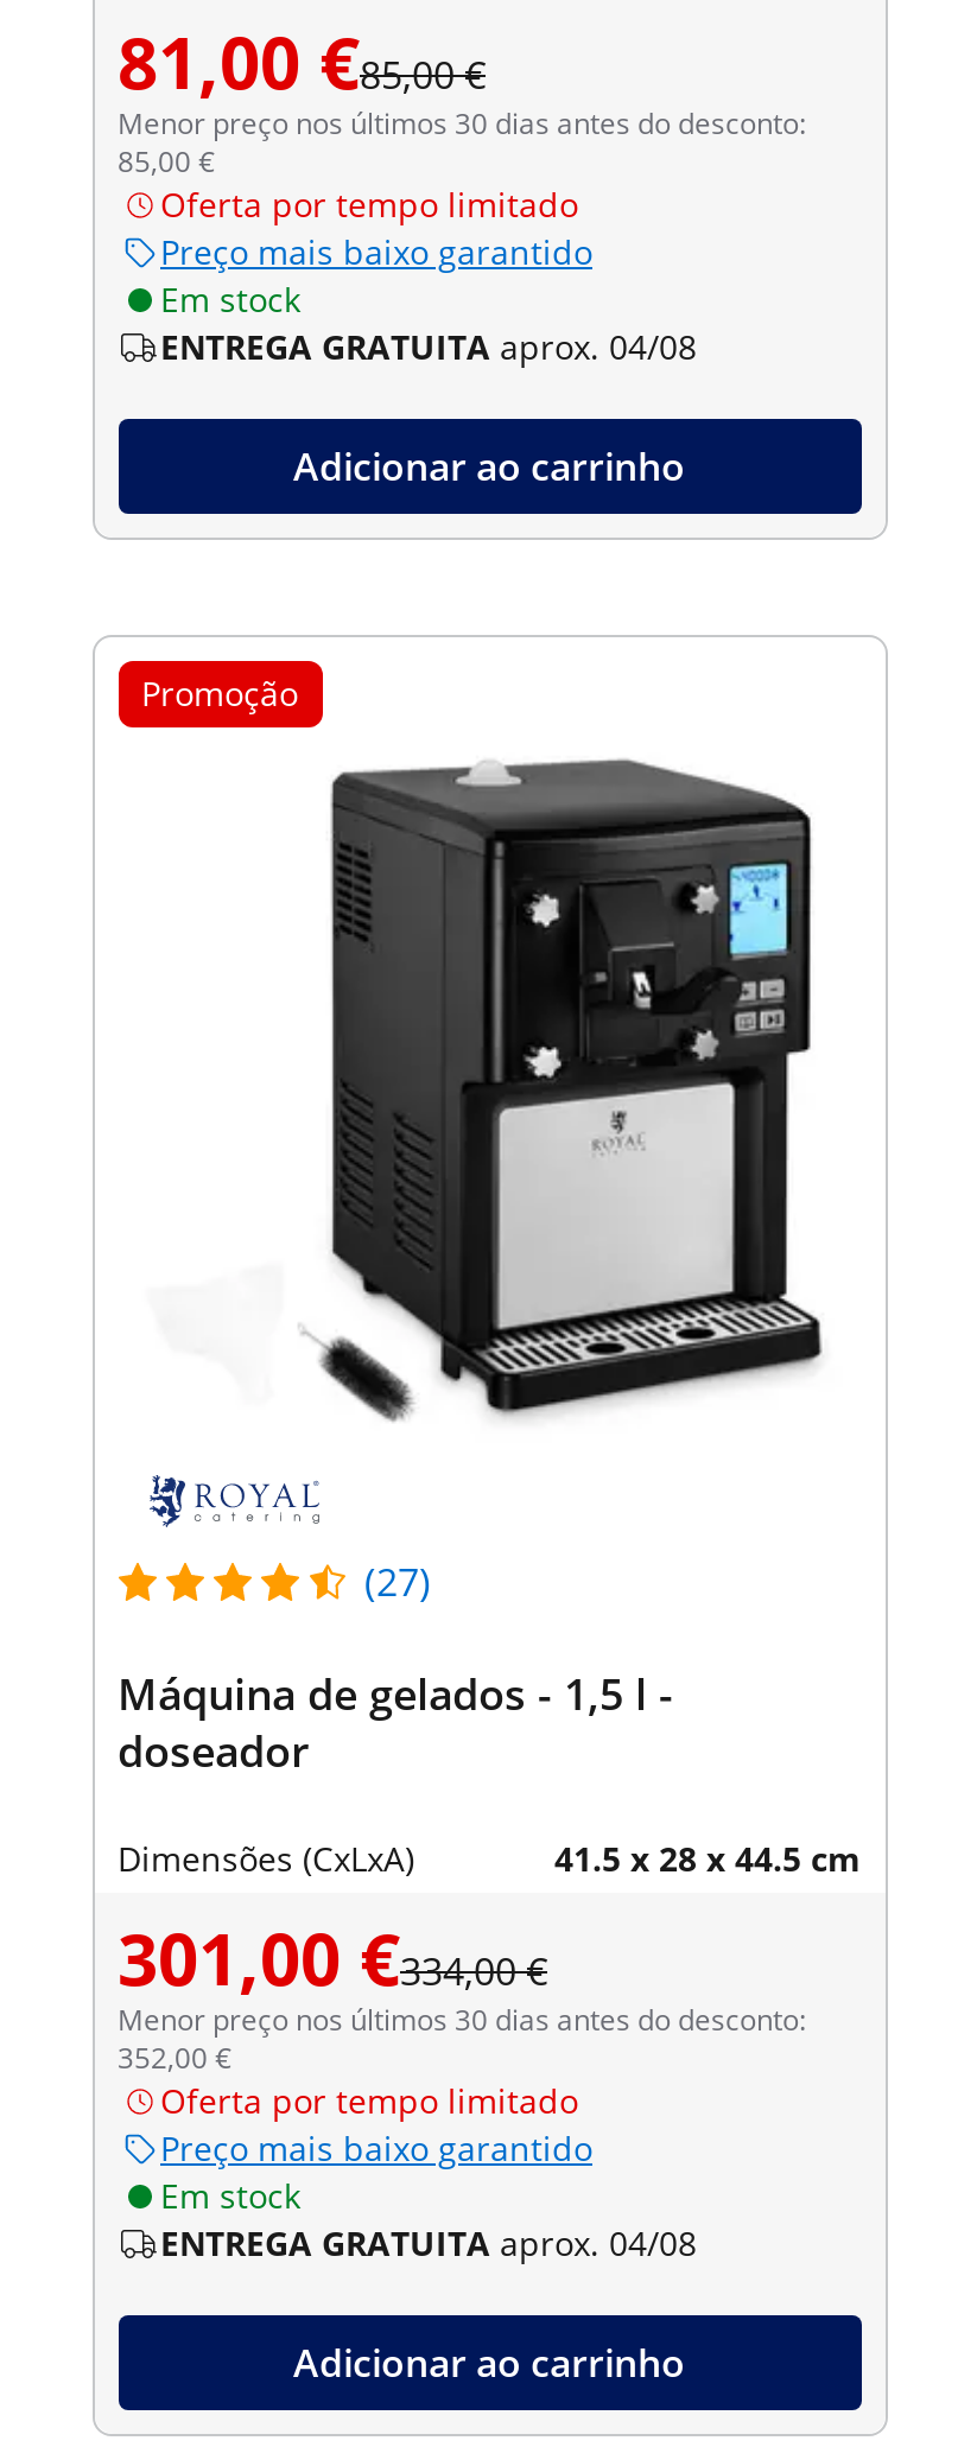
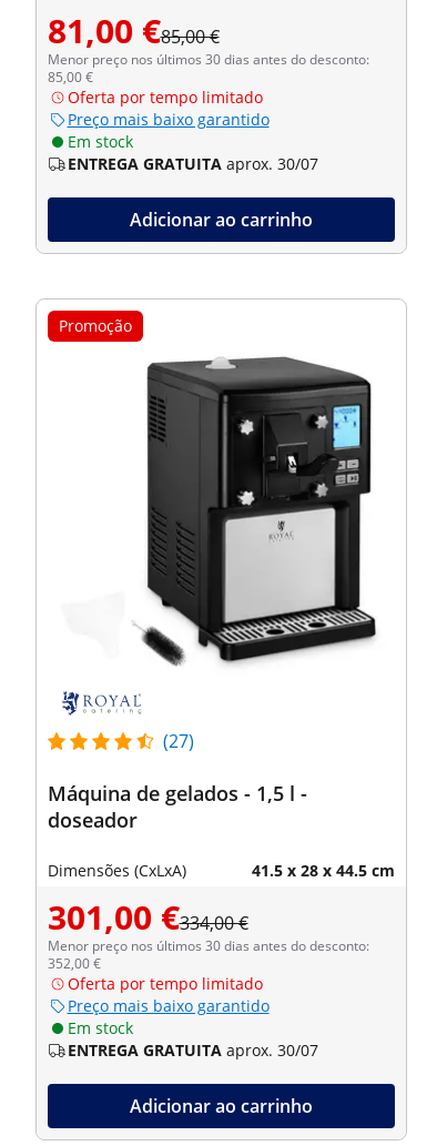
[160,323,697,368] ENTREGA GRATUITA aprox. 04/08 -> [67,153,318,174] ENTREGA GRATUITA aprox. 30/07
[160,2219,697,2264] ENTREGA GRATUITA aprox. 04/08 -> [67,1039,318,1060] ENTREGA GRATUITA aprox. 30/07

